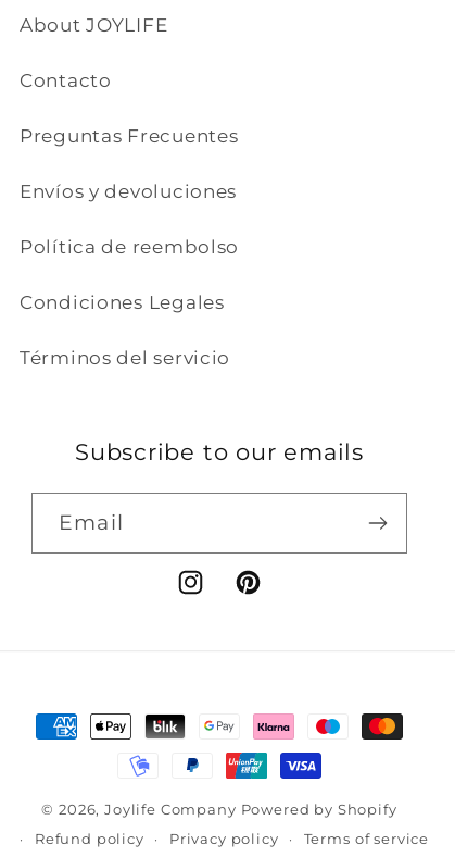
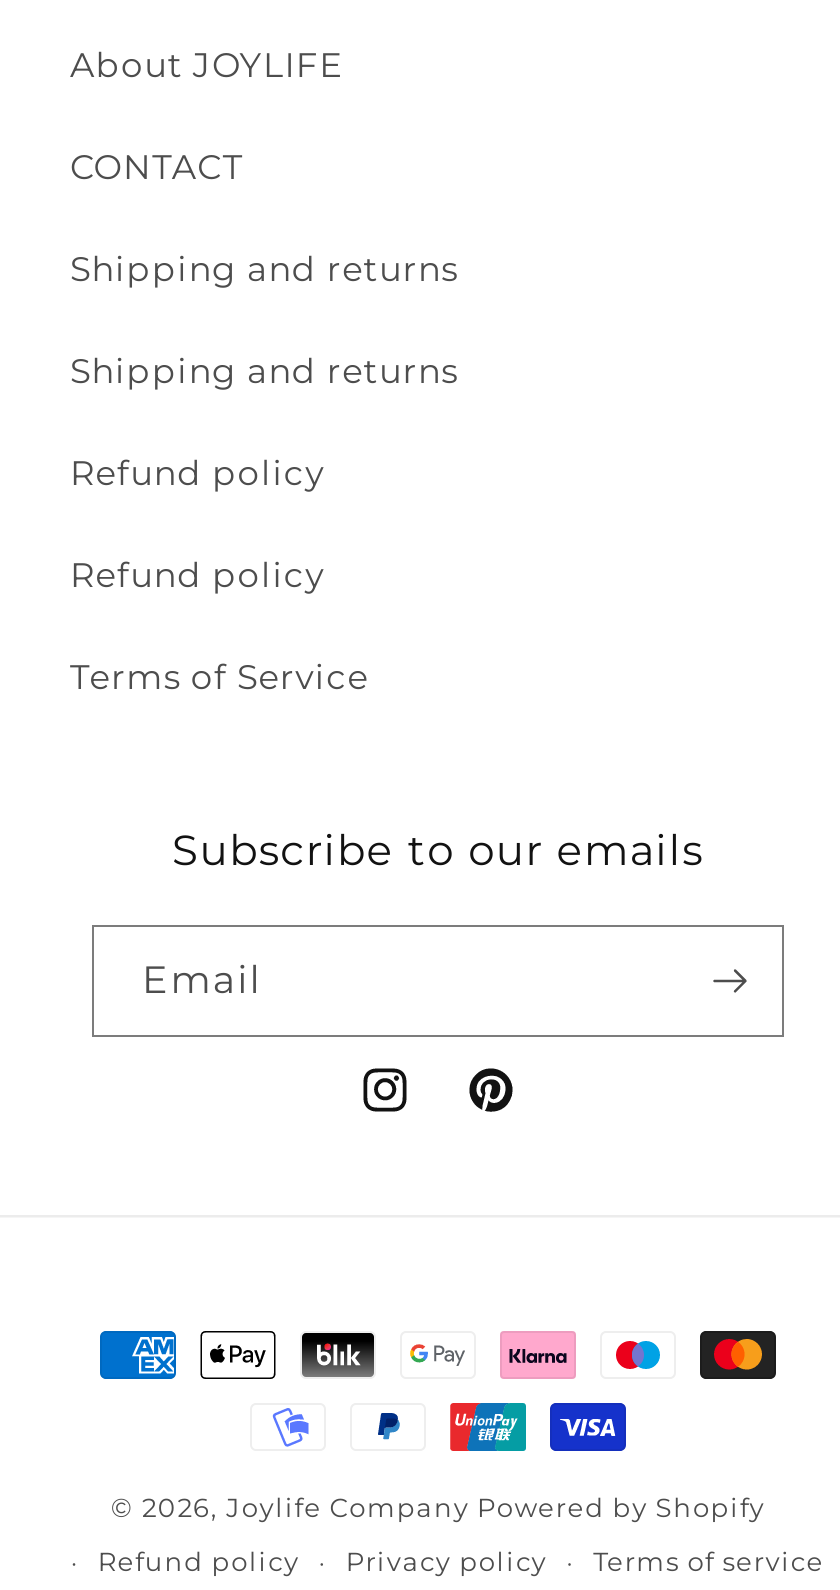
[20,70,112,91] Contacto -> [70,147,244,187] CONTACT
[20,125,238,147] Preguntas Frecuentes -> [70,249,459,289] Shipping and returns
[20,181,237,202] Envíos y devoluciones -> [70,351,459,391] Shipping and returns
[20,236,239,258] Política de reembolso -> [70,453,325,493] Refund policy
[20,292,224,313] Condiciones Legales -> [70,555,325,595] Refund policy
[20,347,230,369] Términos del servicio -> [70,657,369,697] Terms of Service

